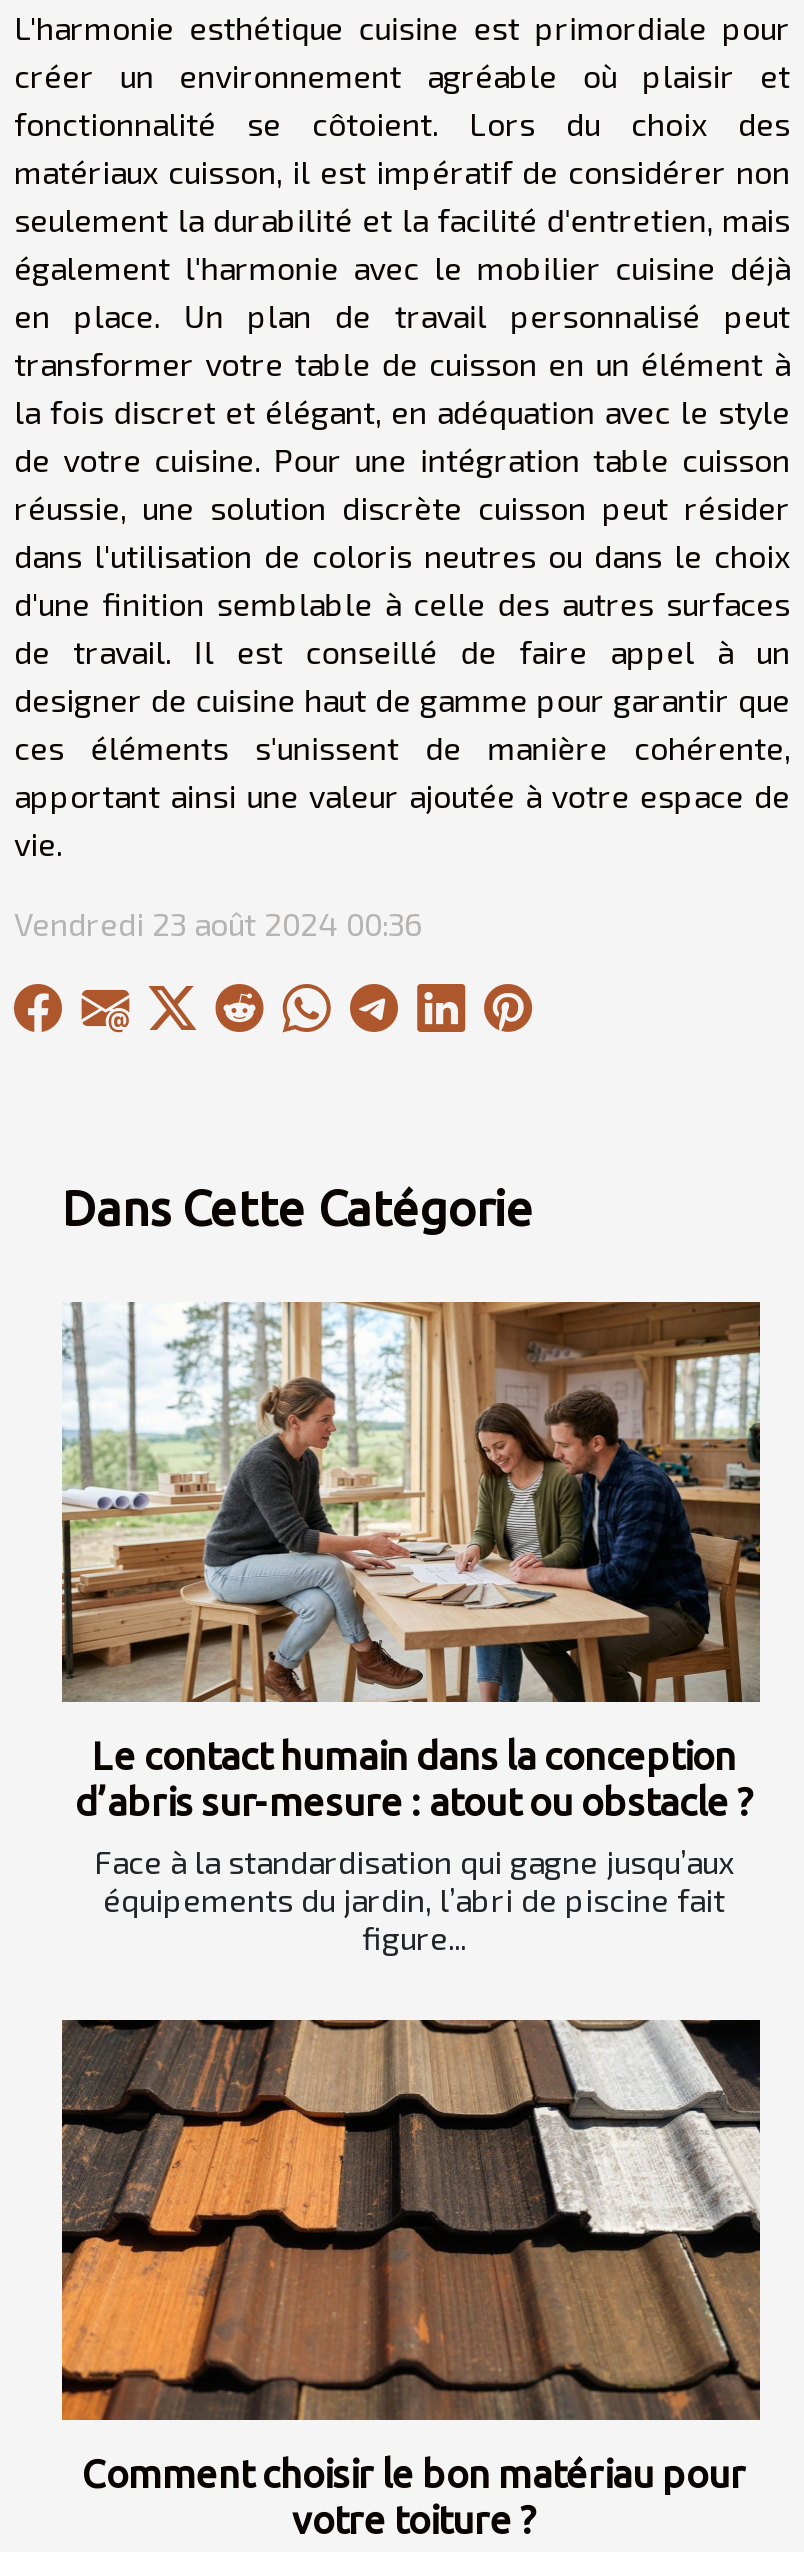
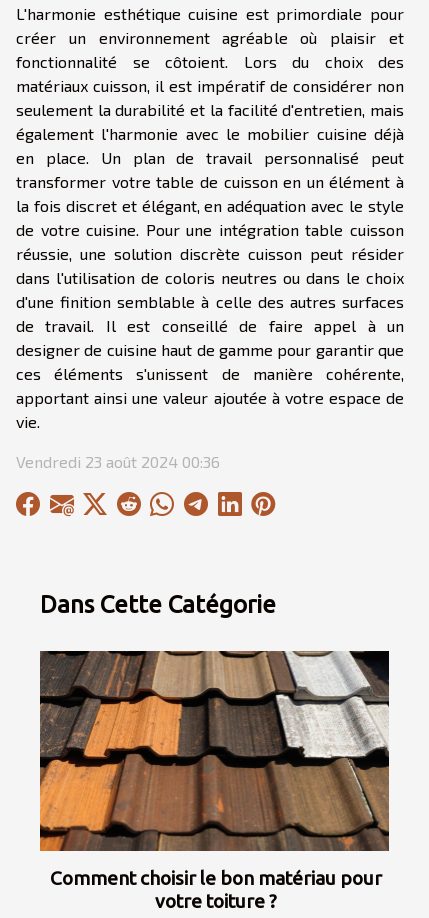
[60,1300,762,1956] [image] | Le contact humain dans la conception | d’abris sur-mesure : atout ou obstacle ? | Face à la standardisation qui gagne jusqu’aux | équipements du jardin, l’abri de piscine fait | figure... -> none

